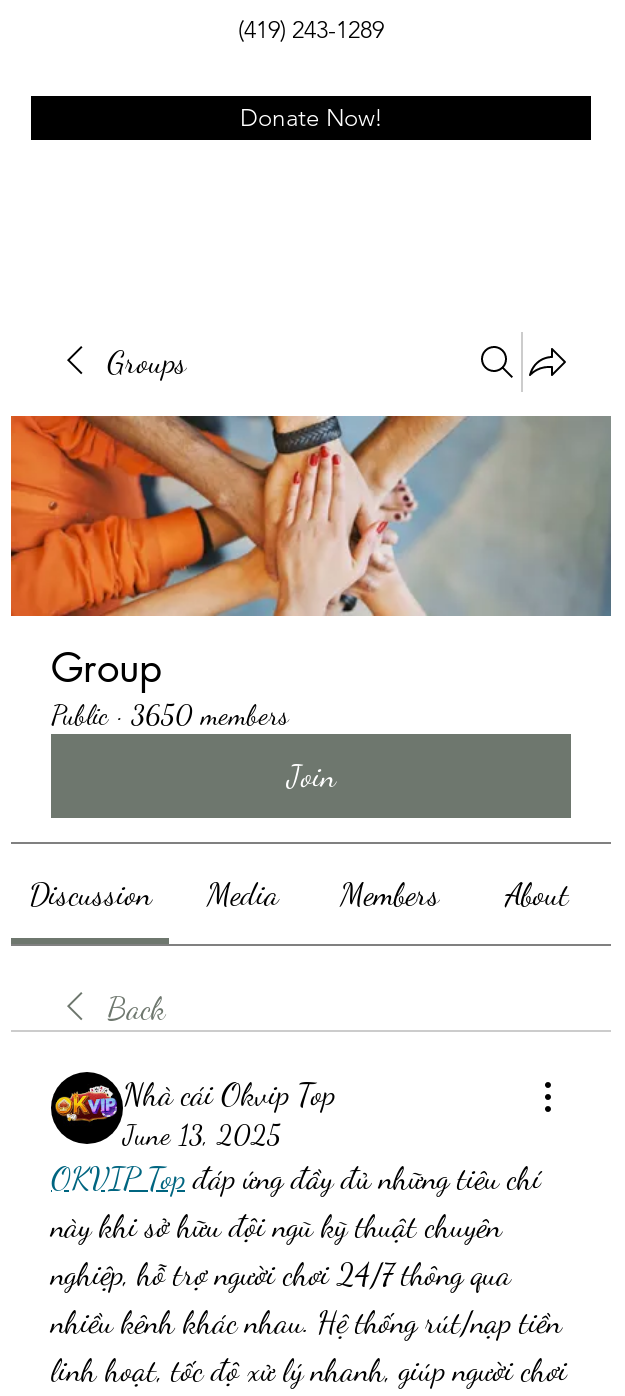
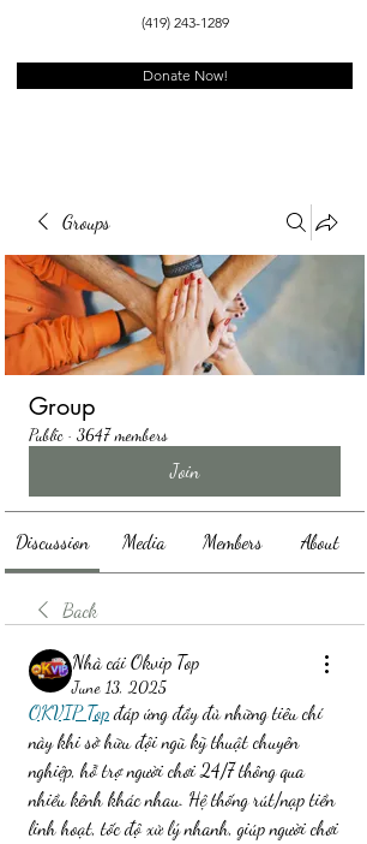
[51,698,289,732] Public · 3650 members -> [29,424,168,445] Public · 3647 members

